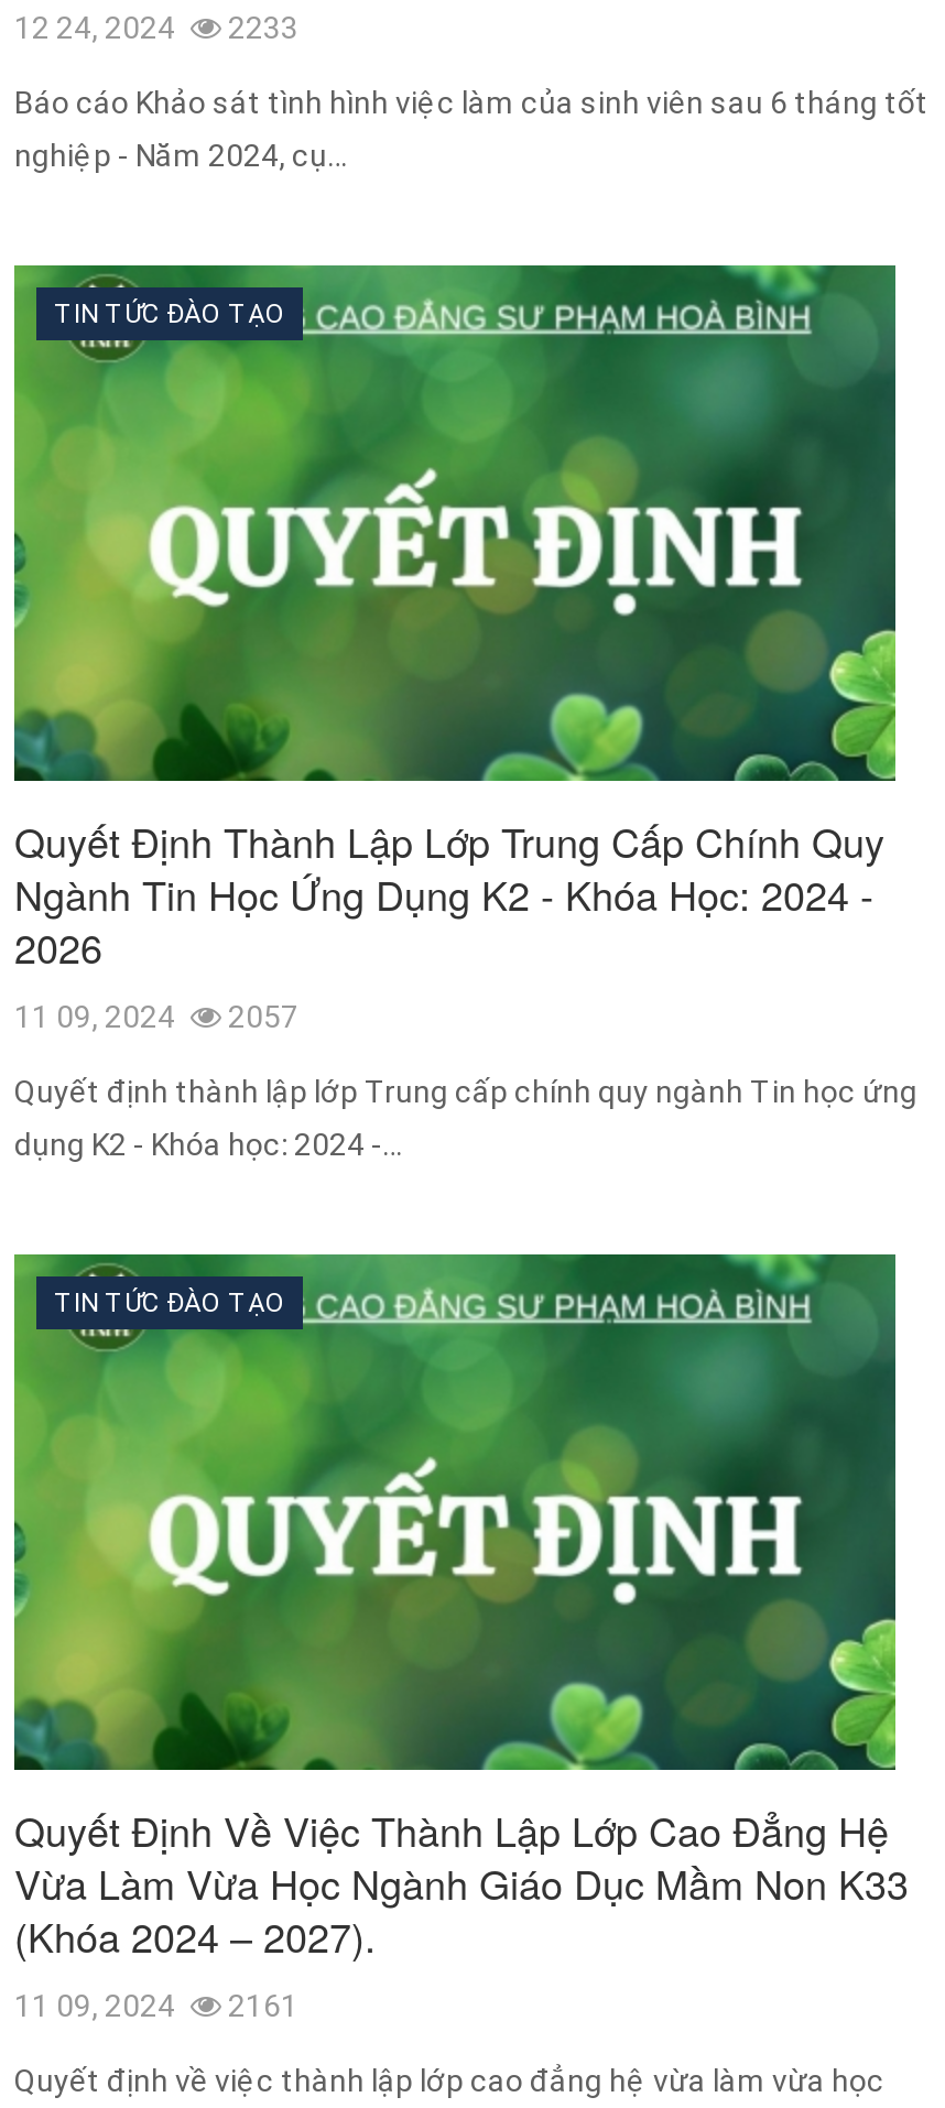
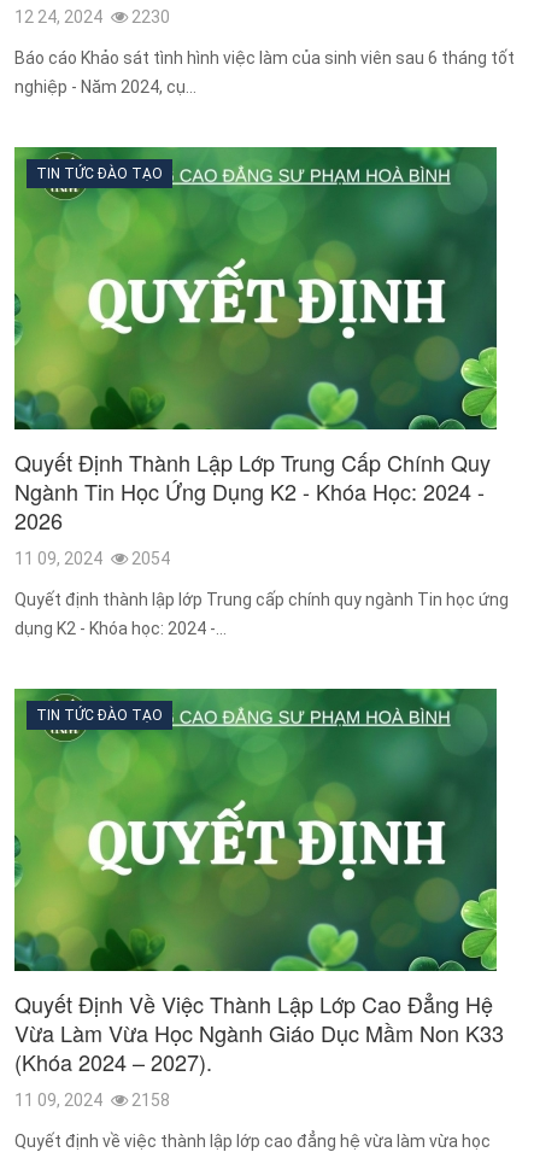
[14,9,298,44] 12 24, 2024 2233 -> [14,7,170,26] 12 24, 2024 2230
[14,998,298,1033] 11 09, 2024 2057 -> [14,548,170,568] 11 09, 2024 2054
[14,1987,298,2022] 11 09, 2024 2161 -> [14,1090,170,1109] 11 09, 2024 2158

